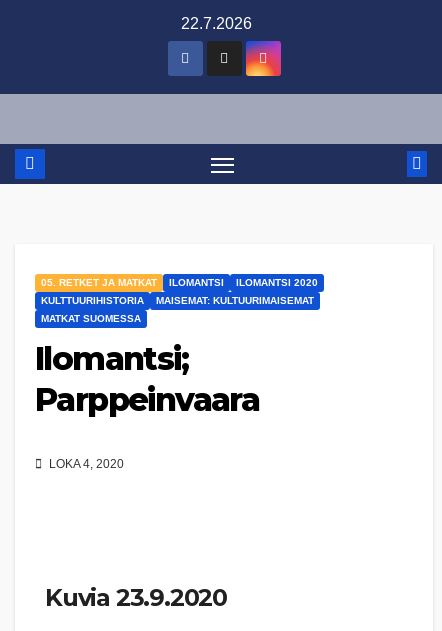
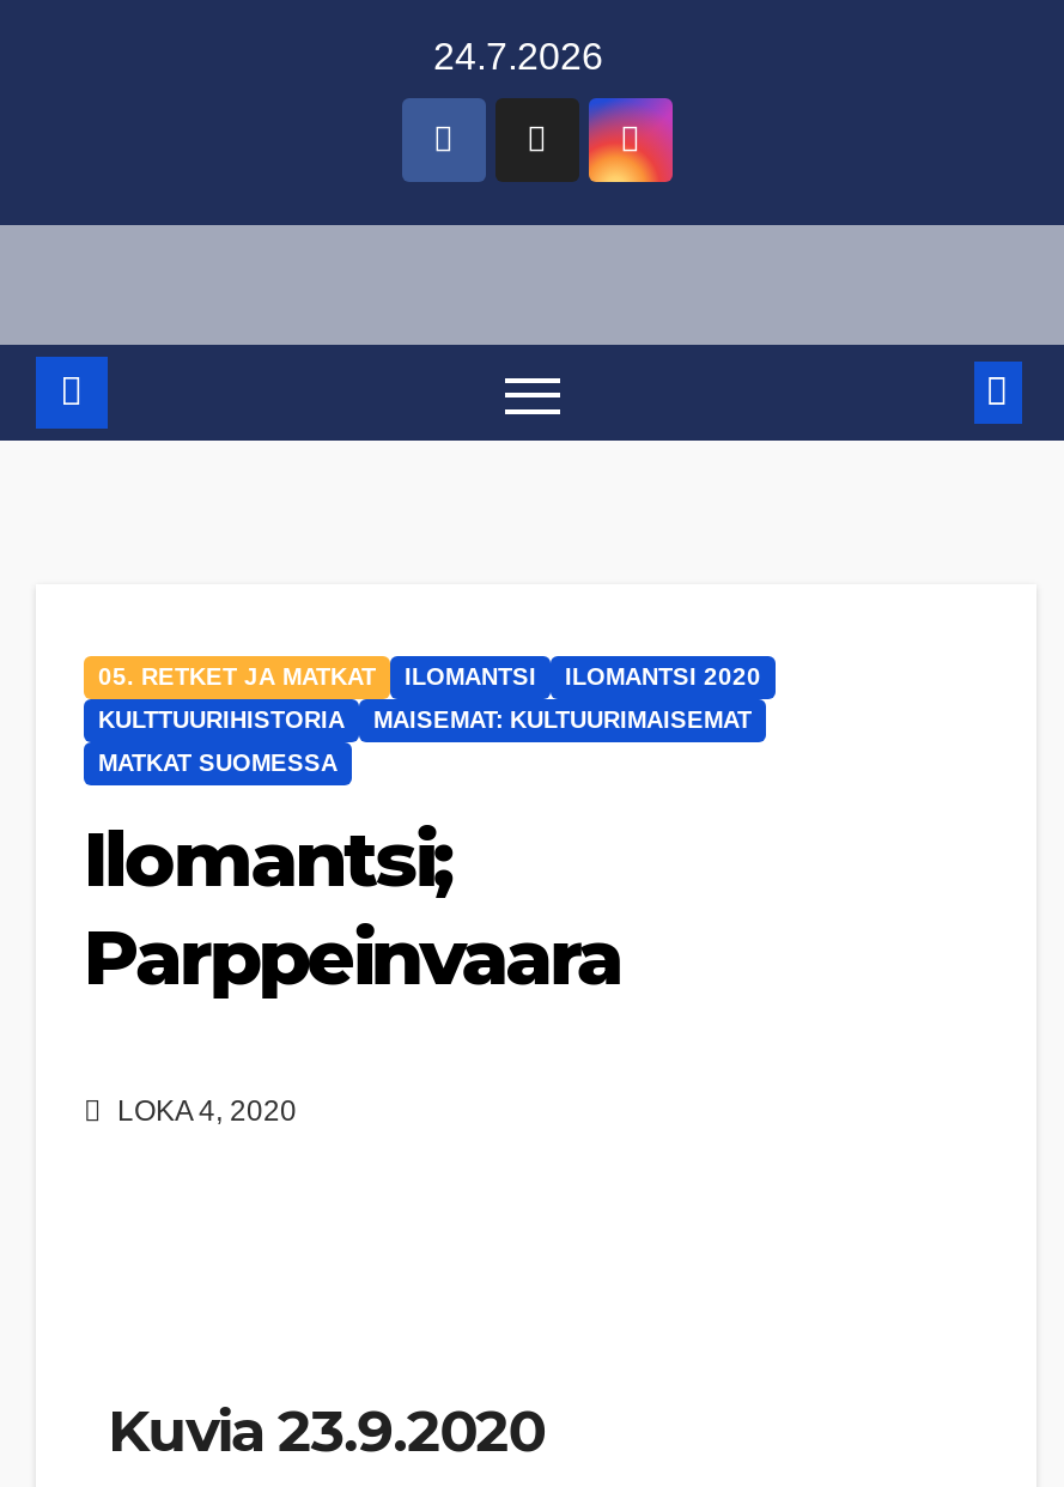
[181,15,252,32] 22.7.2026 -> [433,36,603,77] 24.7.2026

